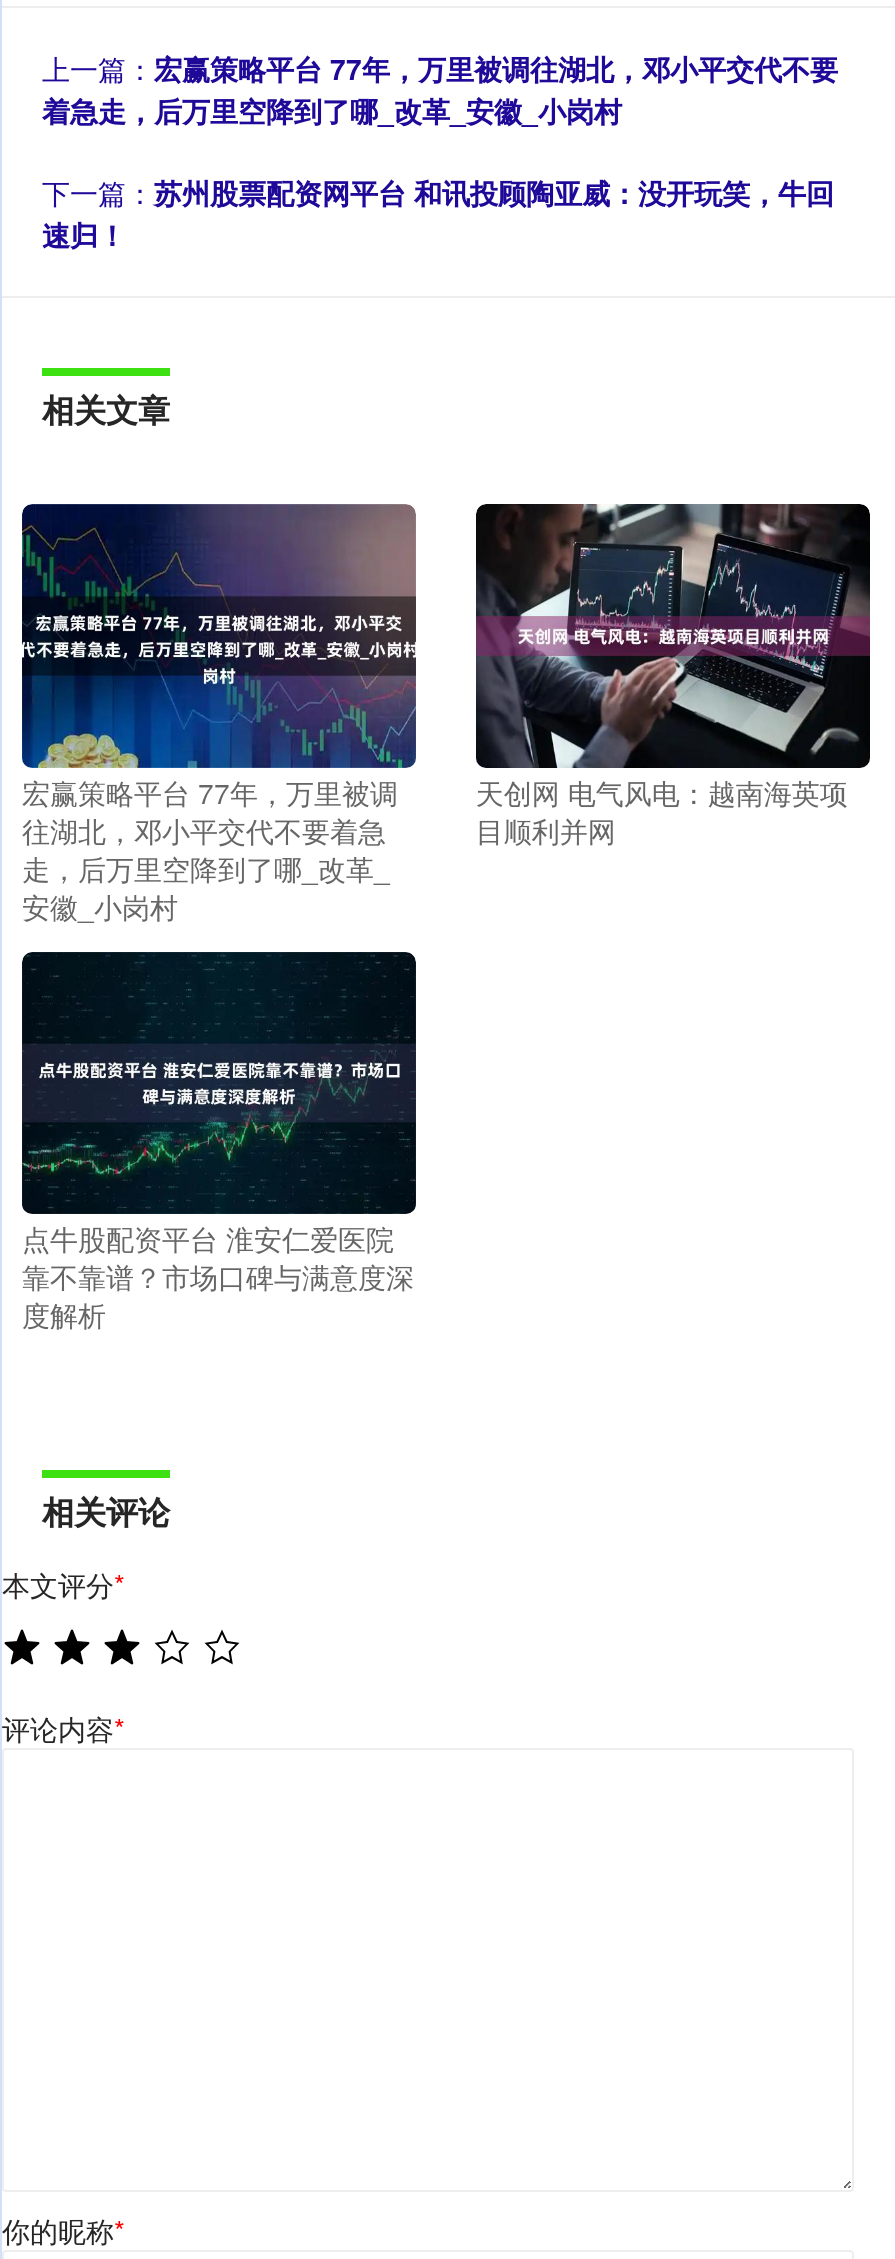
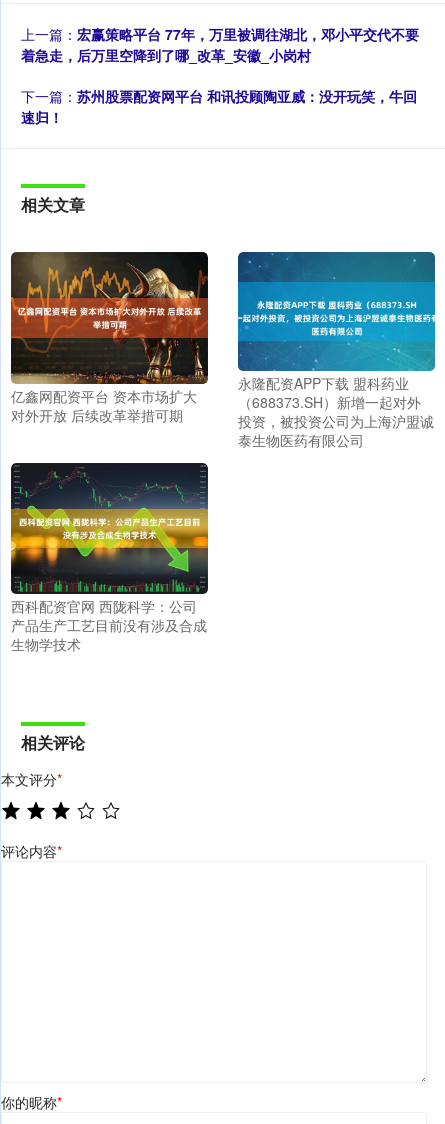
[20,502,418,925] [image] | 宏赢策略平台 77年，万里被调 | 往湖北，邓小平交代不要着急 | 走，后万里空降到了哪_改革_ | 安徽_小岗村 -> [10,251,209,425] [image] | 亿鑫网配资平台 资本市场扩大 | 对外开放 后续改革举措可期
[474,502,872,849] [image] | 天创网 电气风电：越南海英项 | 目顺利并网 -> [237,251,436,450] [image] | 永隆配资APP下载 盟科药业 | （688373.SH）新增一起对外 | 投资，被投资公司为上海沪盟诚 | 泰生物医药有限公司
[20,978,418,1334] [image] | 点牛股配资平台 淮安仁爱医院 | 靠不靠谱？市场口碑与满意度深 | 度解析 -> [10,466,209,654] [image] | 西科配资官网 西陇科学：公司 | 产品生产工艺目前没有涉及合成 | 生物学技术

